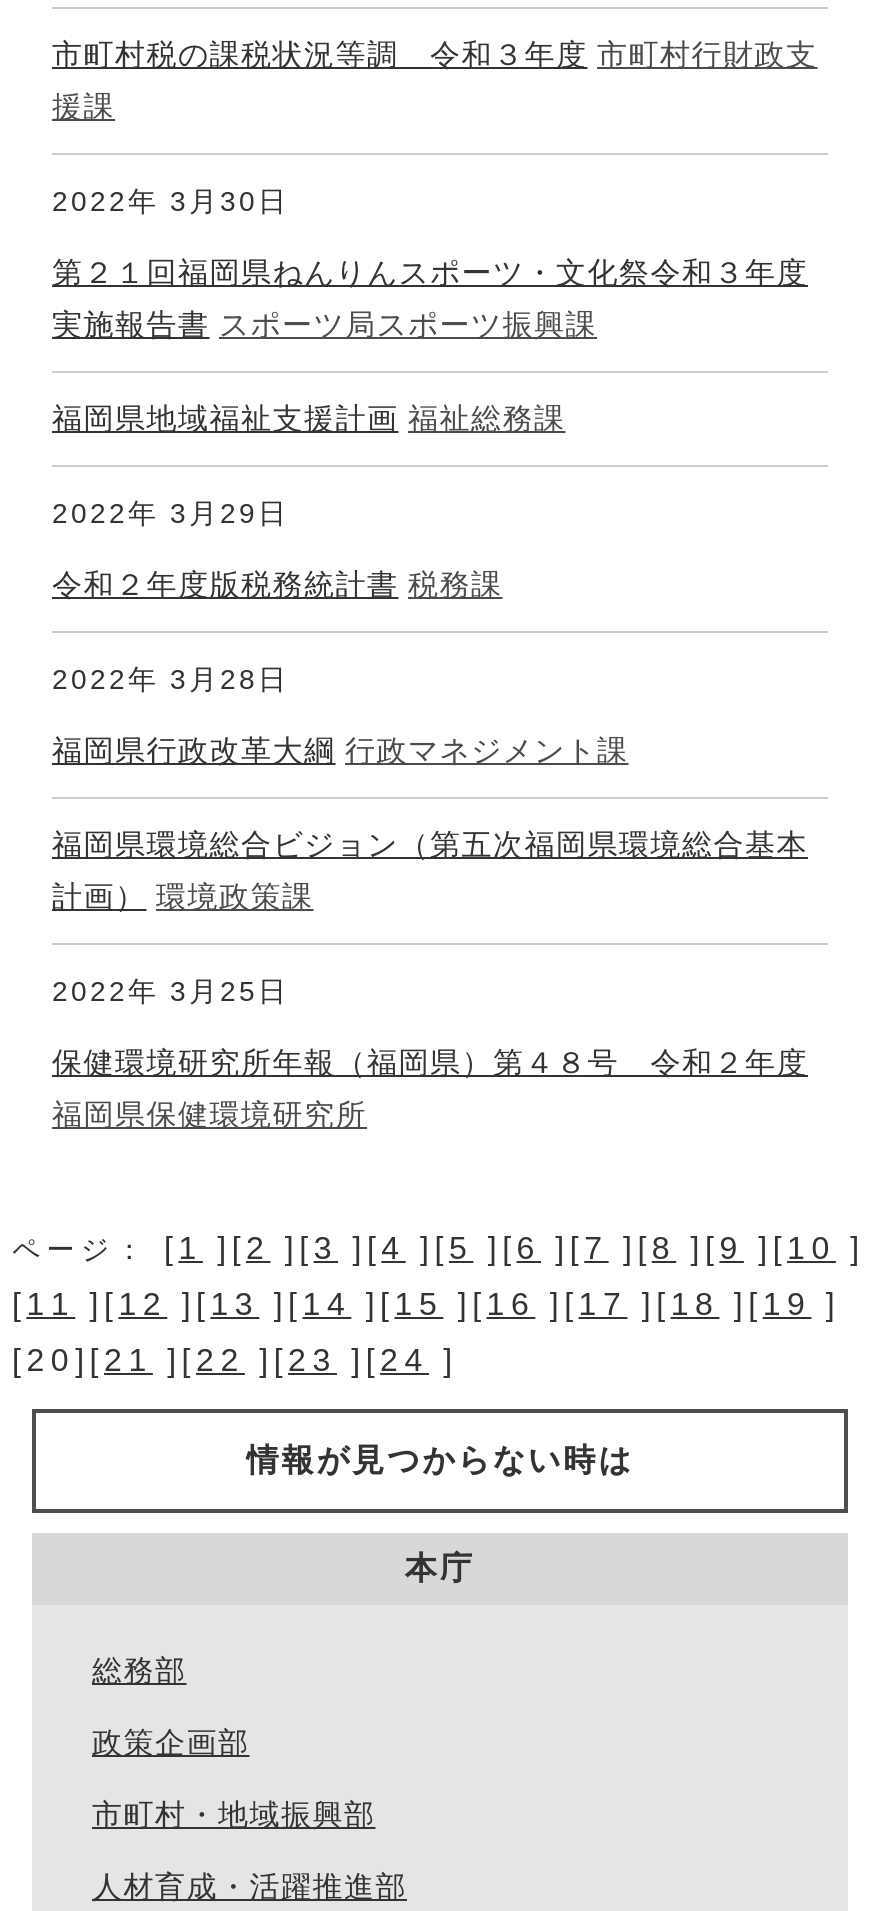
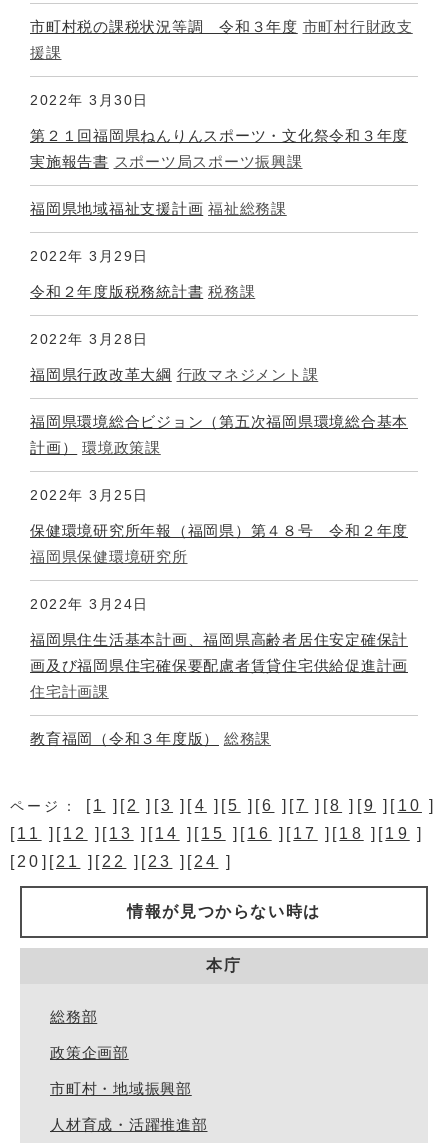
none -> [30,596,408,747] 2022年 3月24日 | 福岡県住生活基本計画、福岡県高齢者居住安定確保計 | 画及び福岡県住宅確保要配慮者賃貸住宅供給促進計画 | 住宅計画課 | 教育福岡（令和３年度版） 総務課

